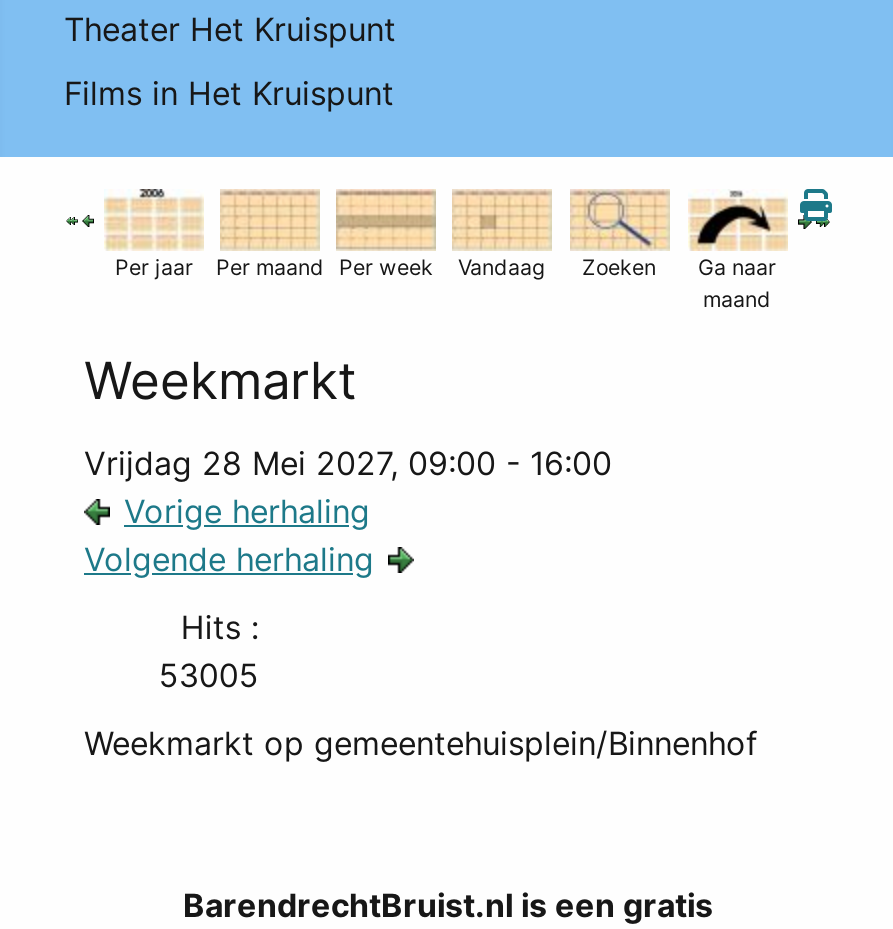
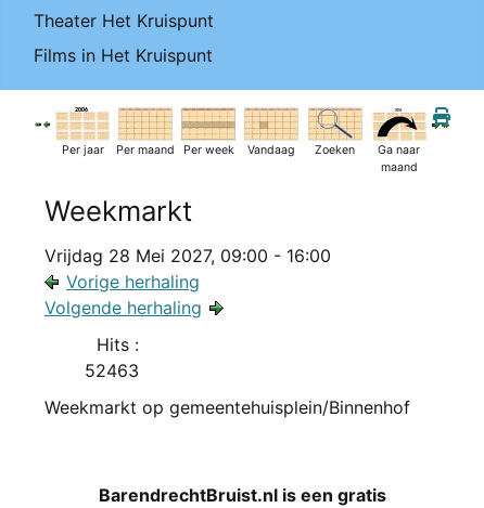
[159,654,259,694] 53005 -> [85,359,139,381] 52463

